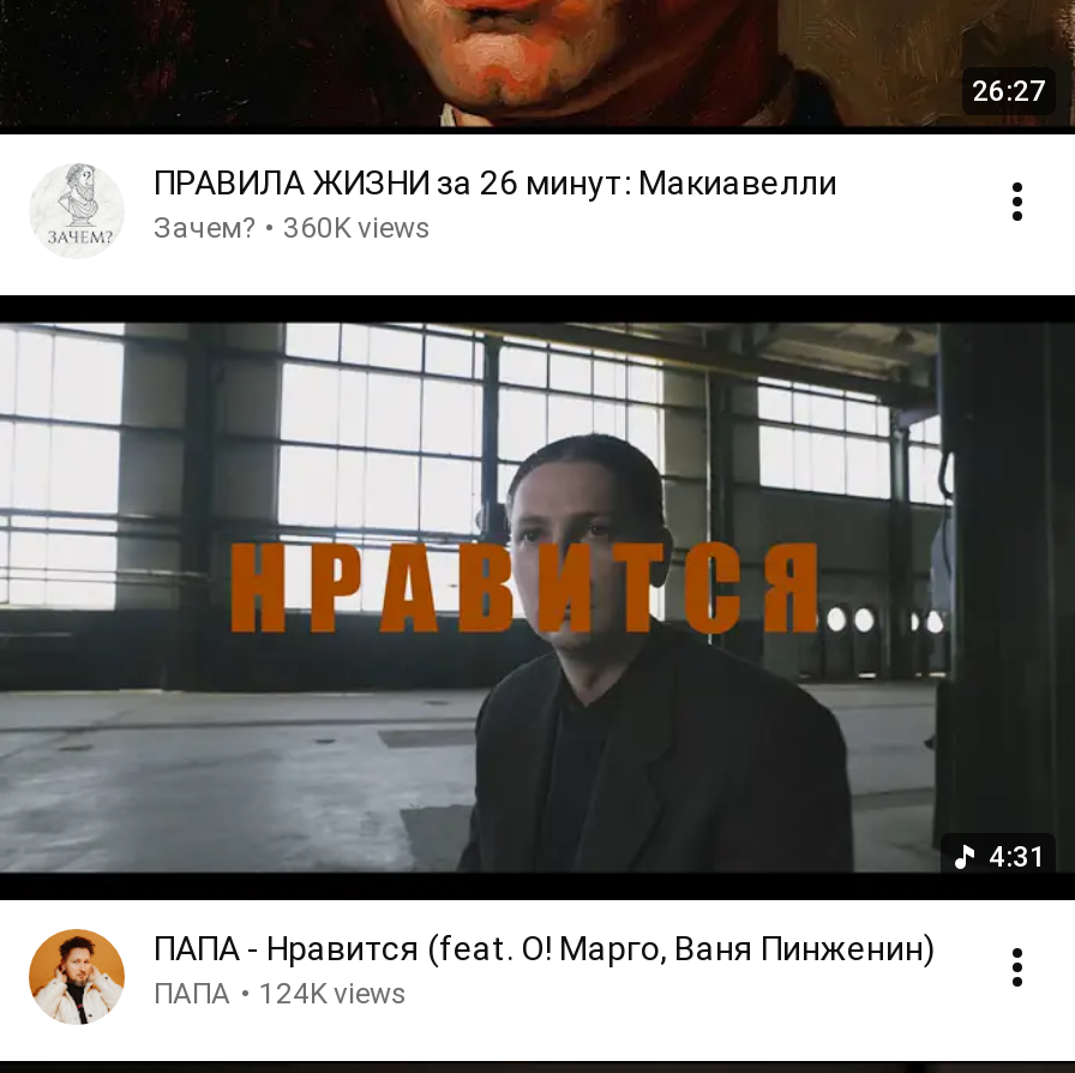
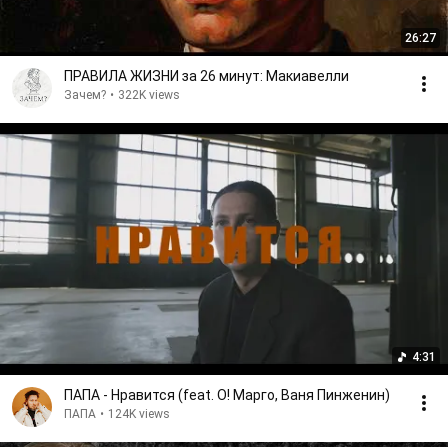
[154,211,432,245] Зачем? • 360K views -> [64,88,180,102] Зачем? • 322K views

